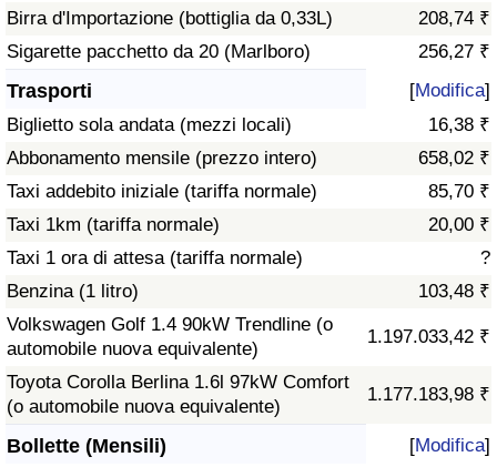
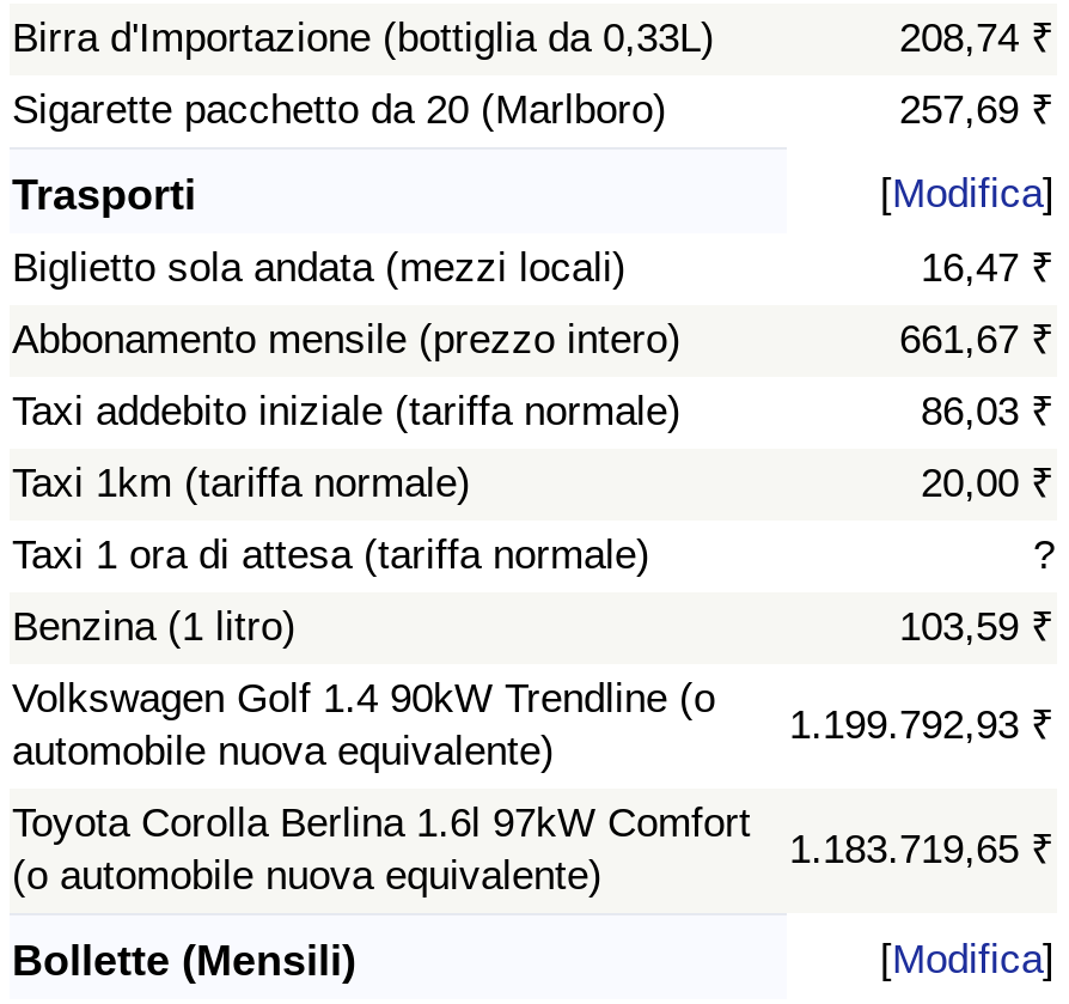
[418,41,490,63] 256,27 ₹ -> [899,88,1055,134] 257,69 ₹
[428,115,490,136] 16,38 ₹ -> [921,246,1055,292] 16,47 ₹
[418,148,490,169] 658,02 ₹ -> [899,318,1055,364] 661,67 ₹
[428,181,490,202] 85,70 ₹ -> [921,390,1055,435] 86,03 ₹
[418,281,490,302] 103,48 ₹ -> [899,605,1055,651] 103,59 ₹
[367,327,490,348] 1.197.033,42 ₹ -> [789,703,1055,749] 1.199.792,93 ₹
[367,384,490,405] 1.177.183,98 ₹ -> [789,828,1055,873] 1.183.719,65 ₹

